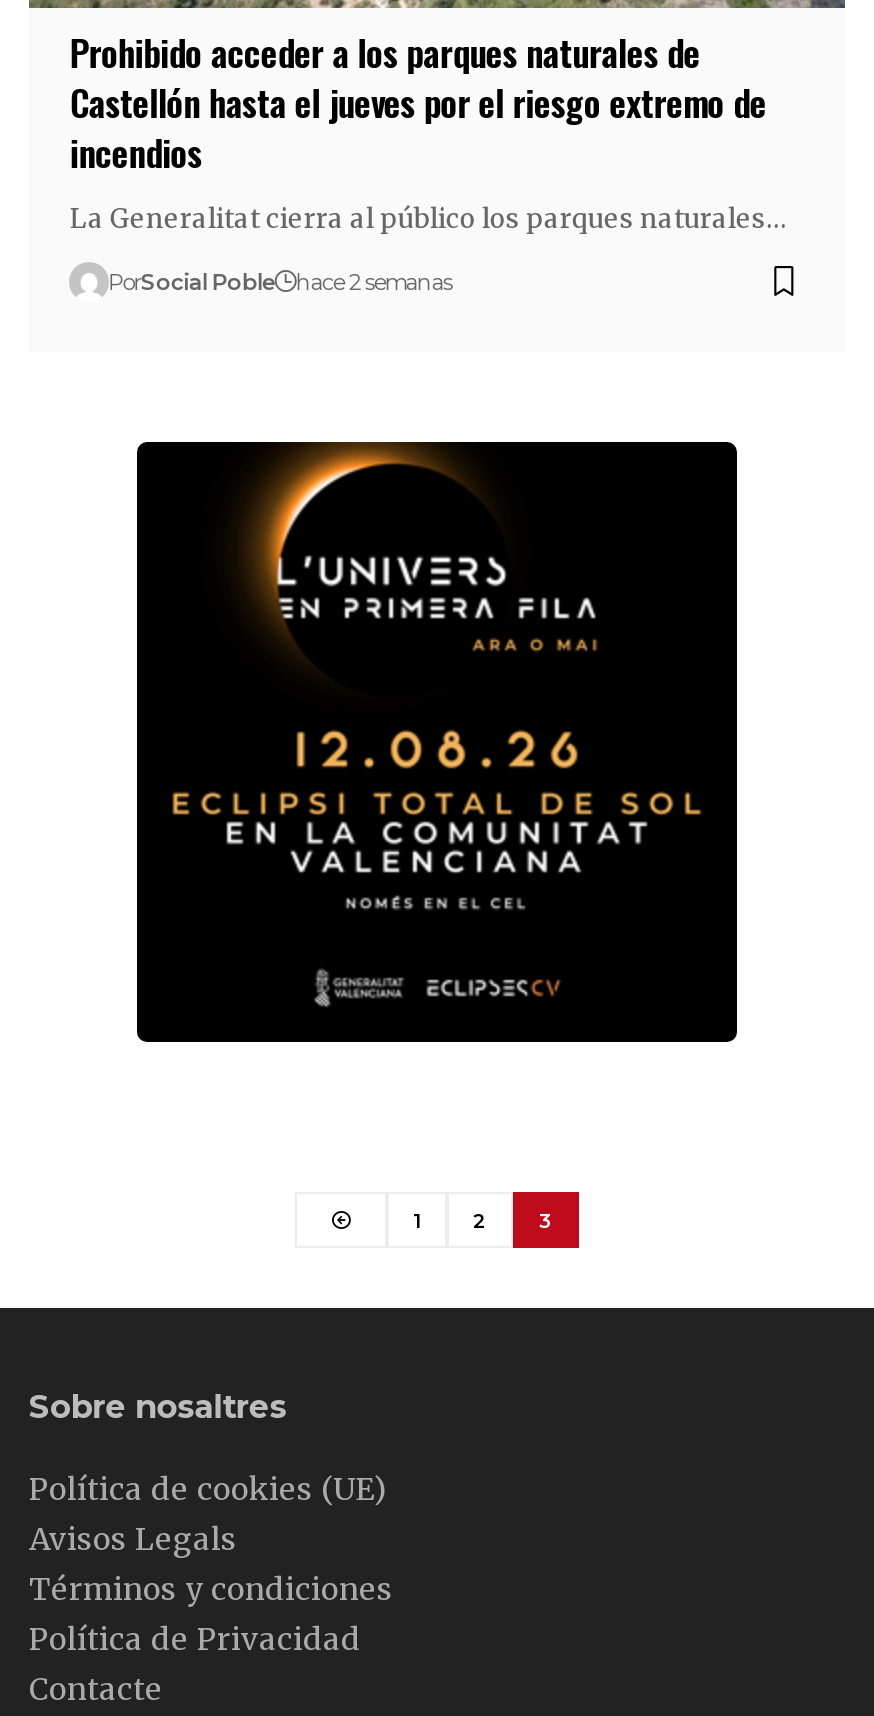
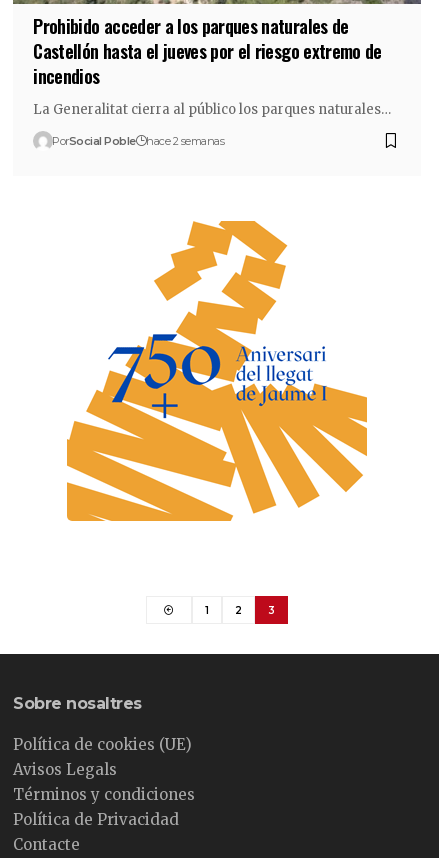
[135,440,739,1044] [image] -> [66,220,368,522] [image]

